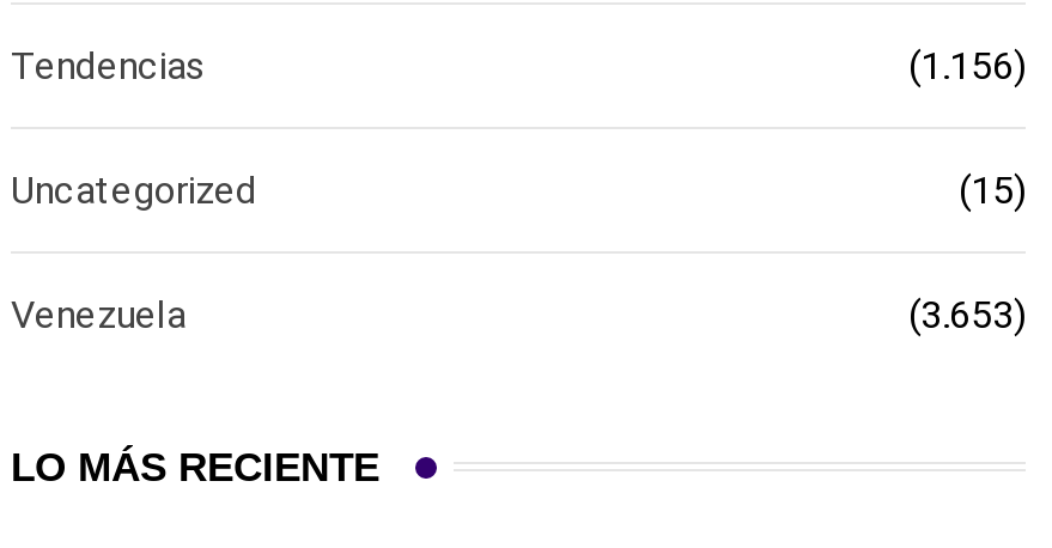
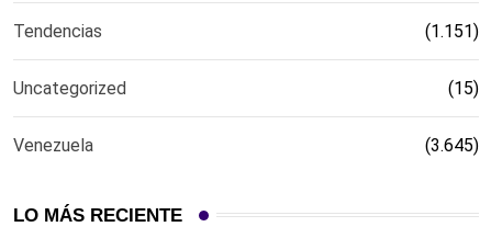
[908,42,1026,88] (1.156) -> [425,21,479,41] (1.151)
[908,291,1026,337] (3.653) -> [425,135,479,155] (3.645)

